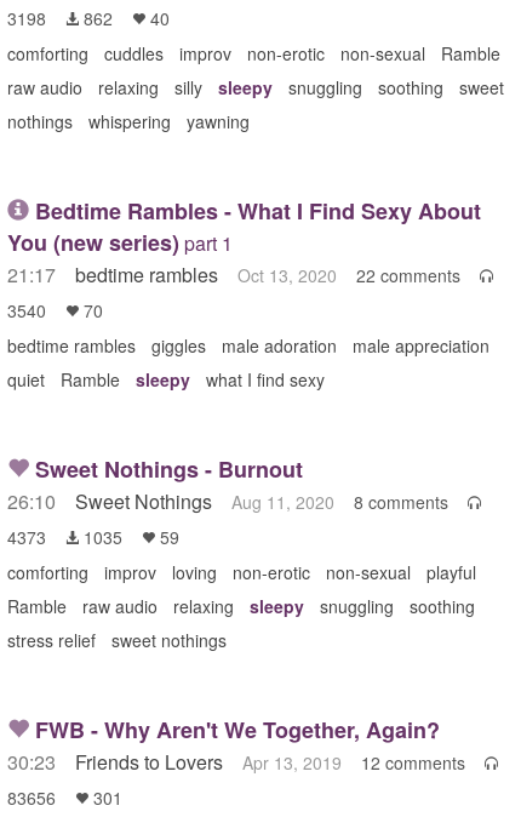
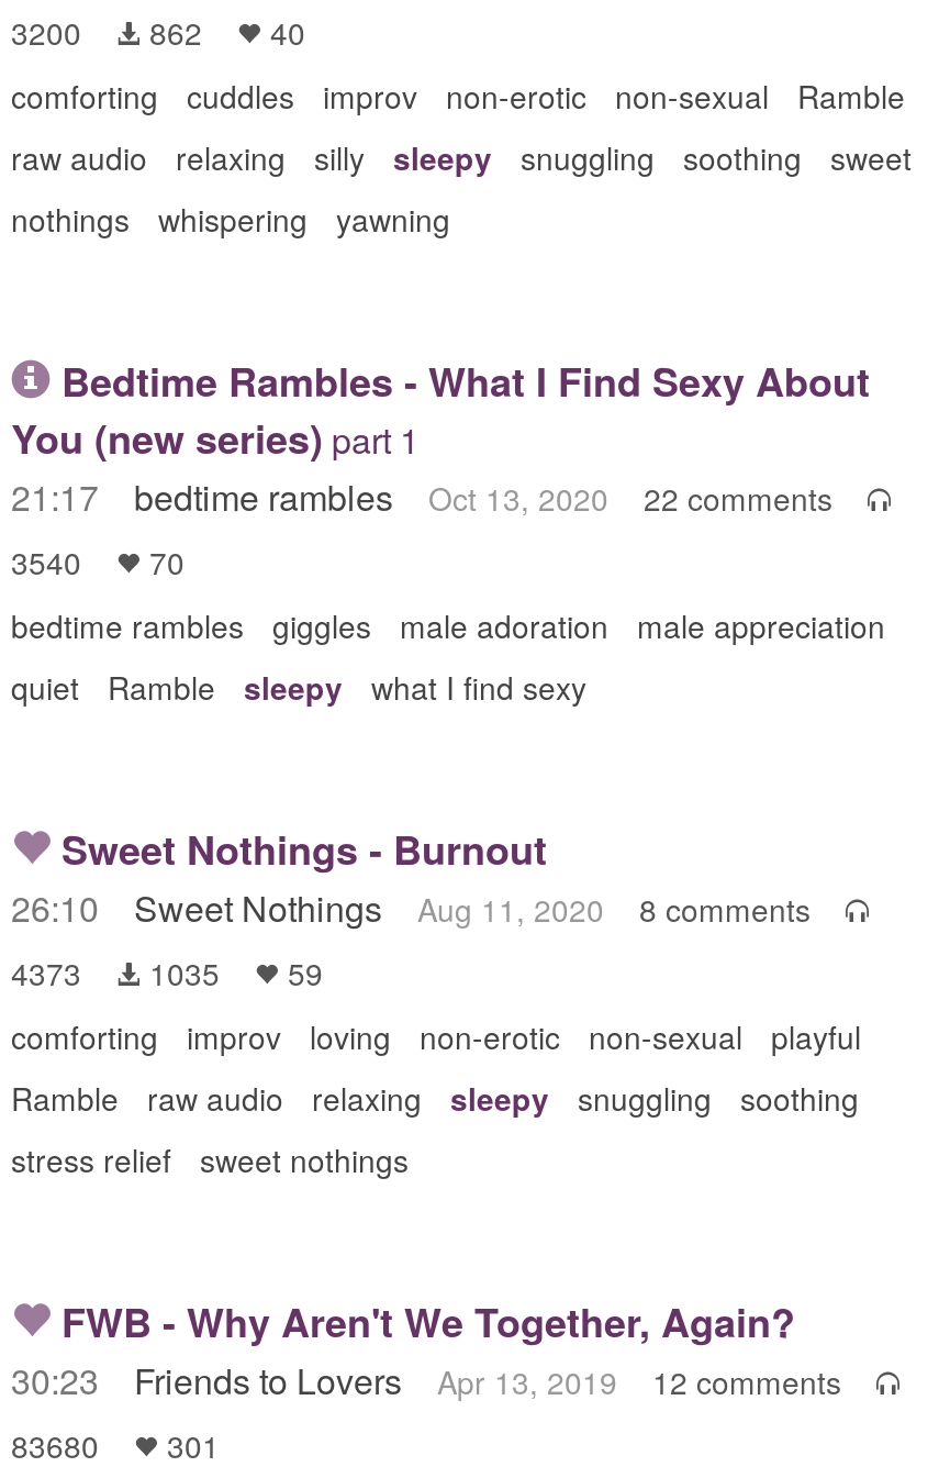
[7,6,46,30] 3198 -> [11,9,81,53] 3200
[7,785,56,809] 83656 -> [11,1422,99,1466] 83680

